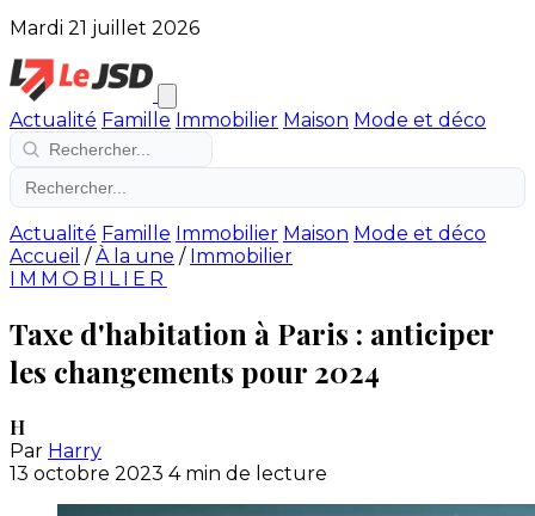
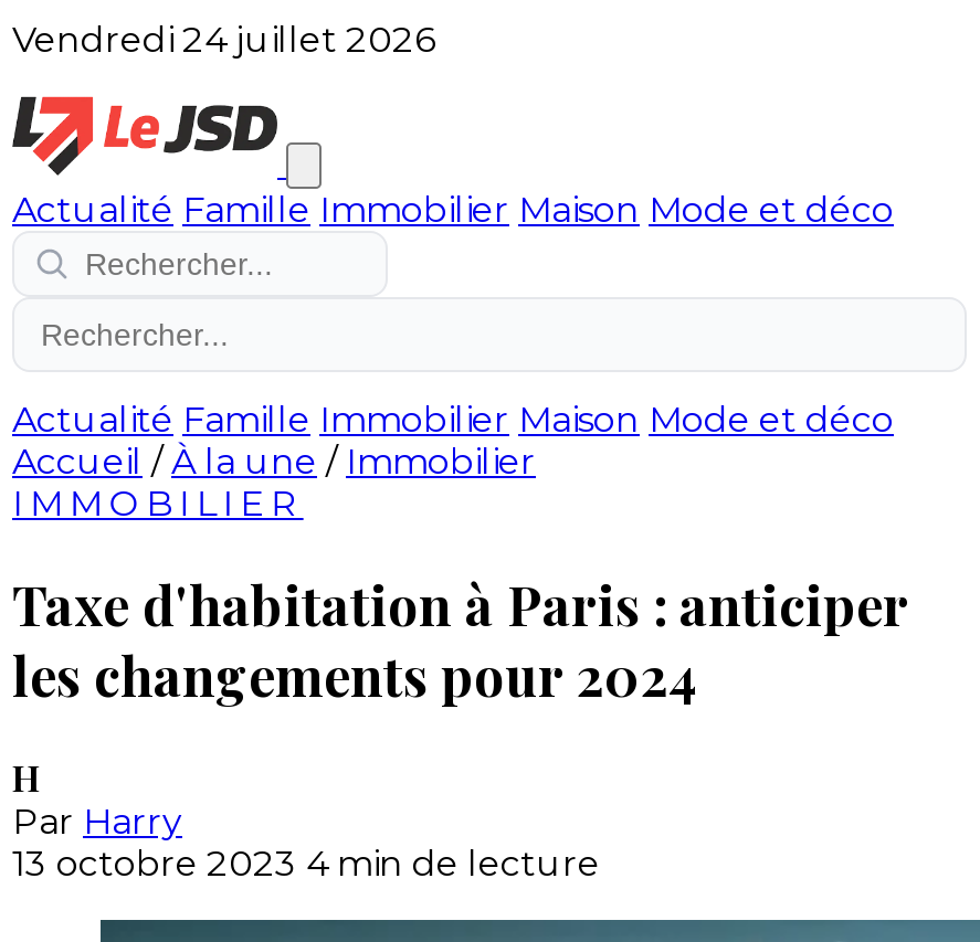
[10,17,199,39] Mardi 21 juillet 2026 -> [12,19,434,61] Vendredi 24 juillet 2026

